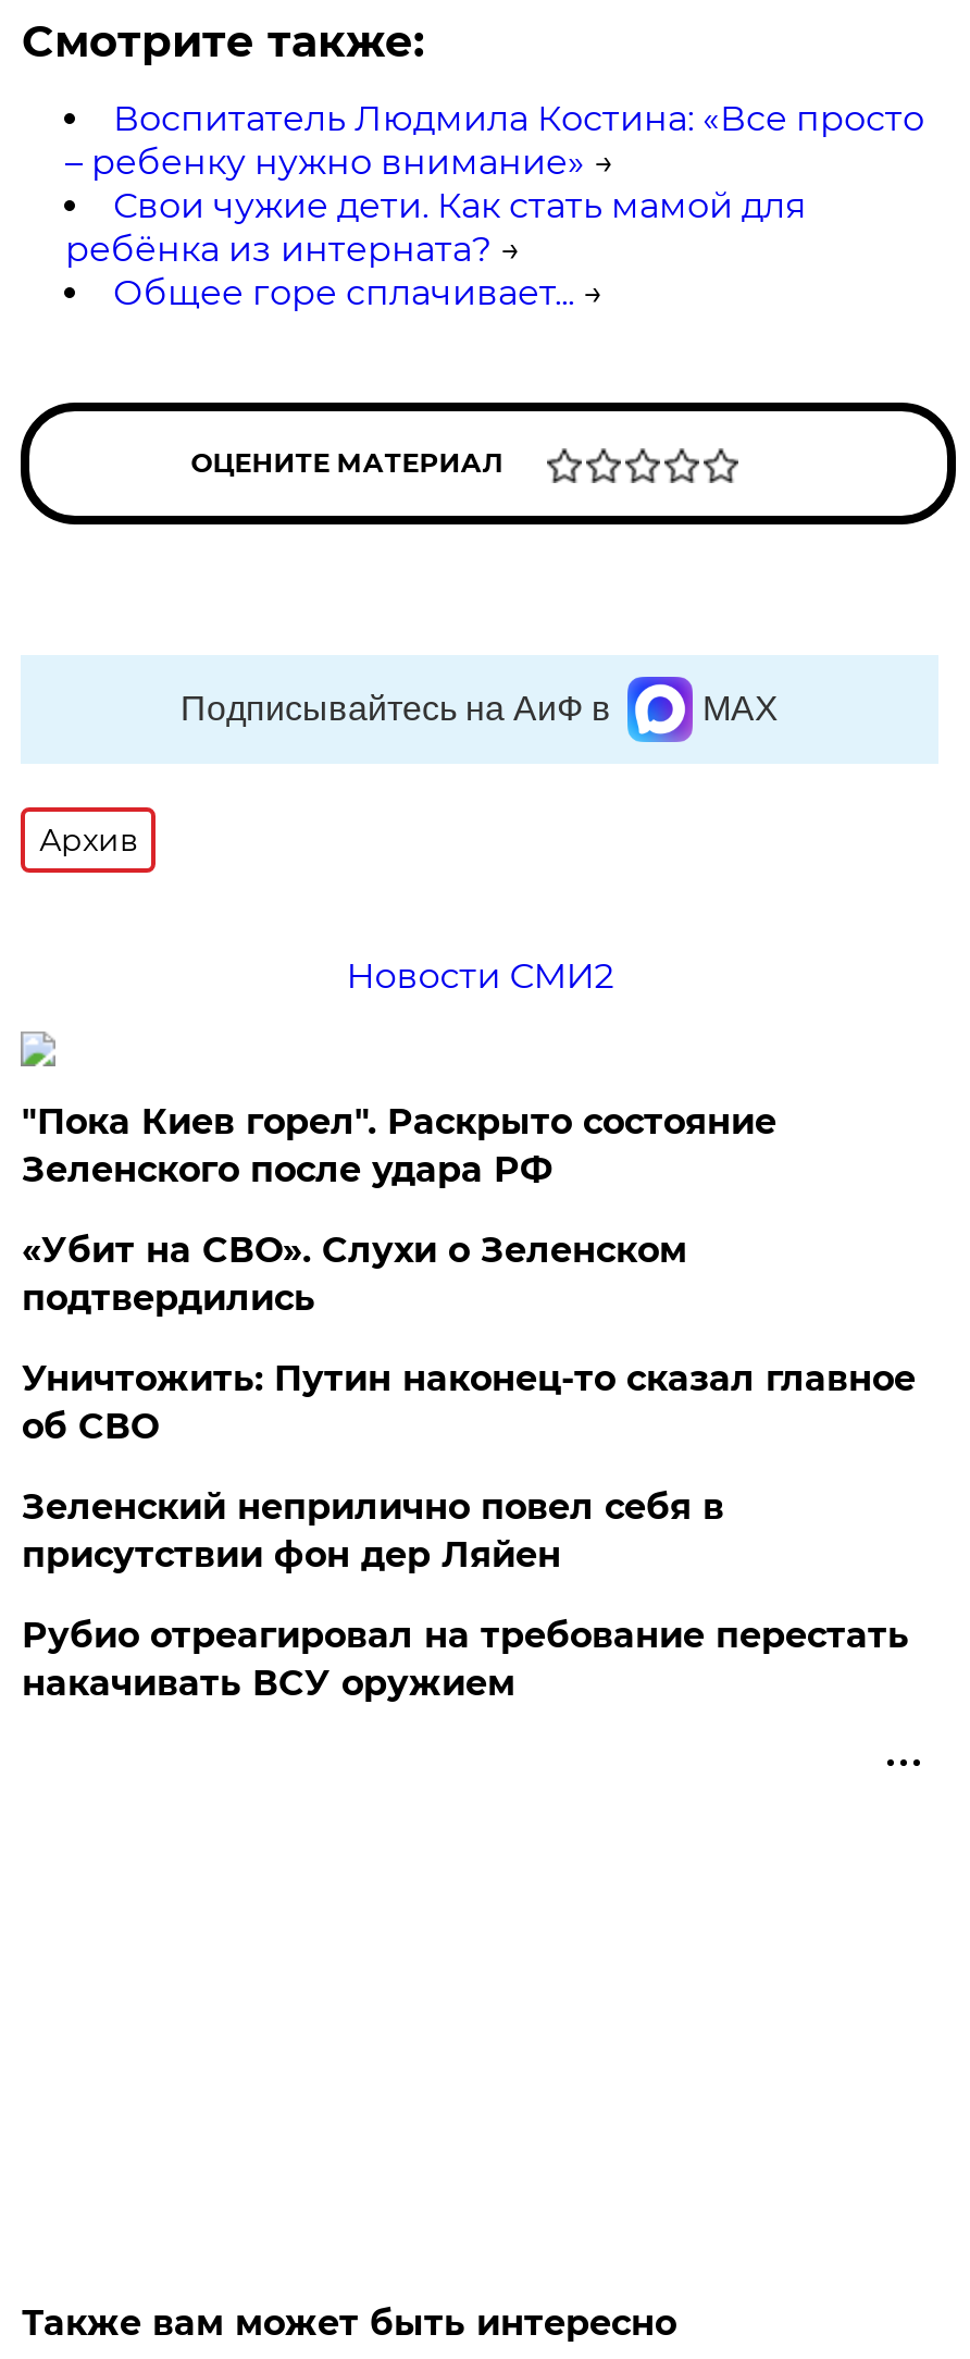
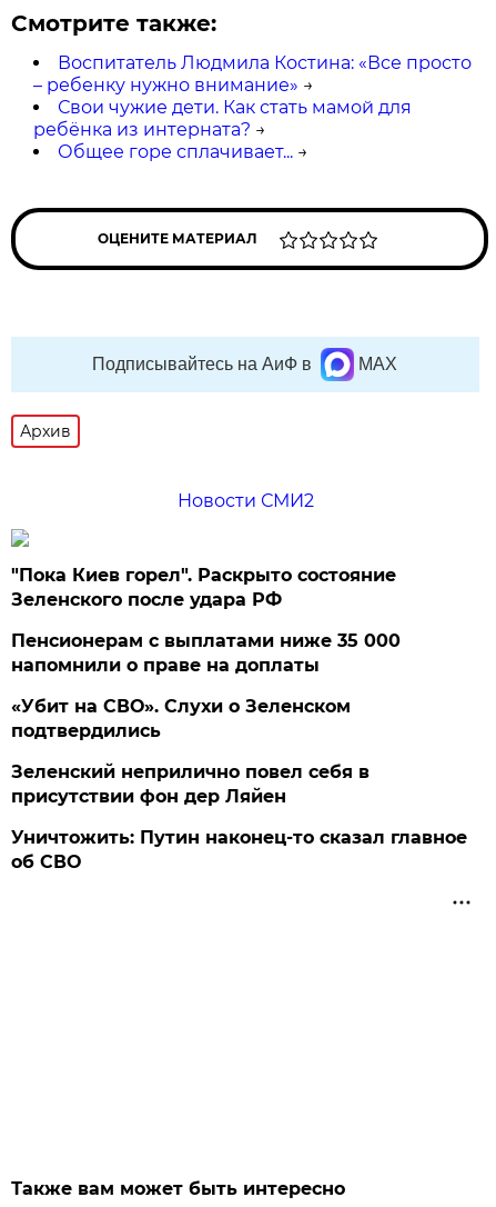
none -> [12,630,401,676] Пенсионерам с выплатами ниже 35 000 | напомнили о праве на доплаты
moved [22,1230,687,1319] -> [12,696,351,741]: «Убит на СВО». Слухи о Зеленском | подтвердились
moved [22,1358,915,1447] -> [12,827,468,872]: Уничтожить: Путин наконец-то сказал главное | об СВО
[22,1615,909,1704] Рубио отреагировал на требование перестать | накачивать ВСУ оружием -> none

